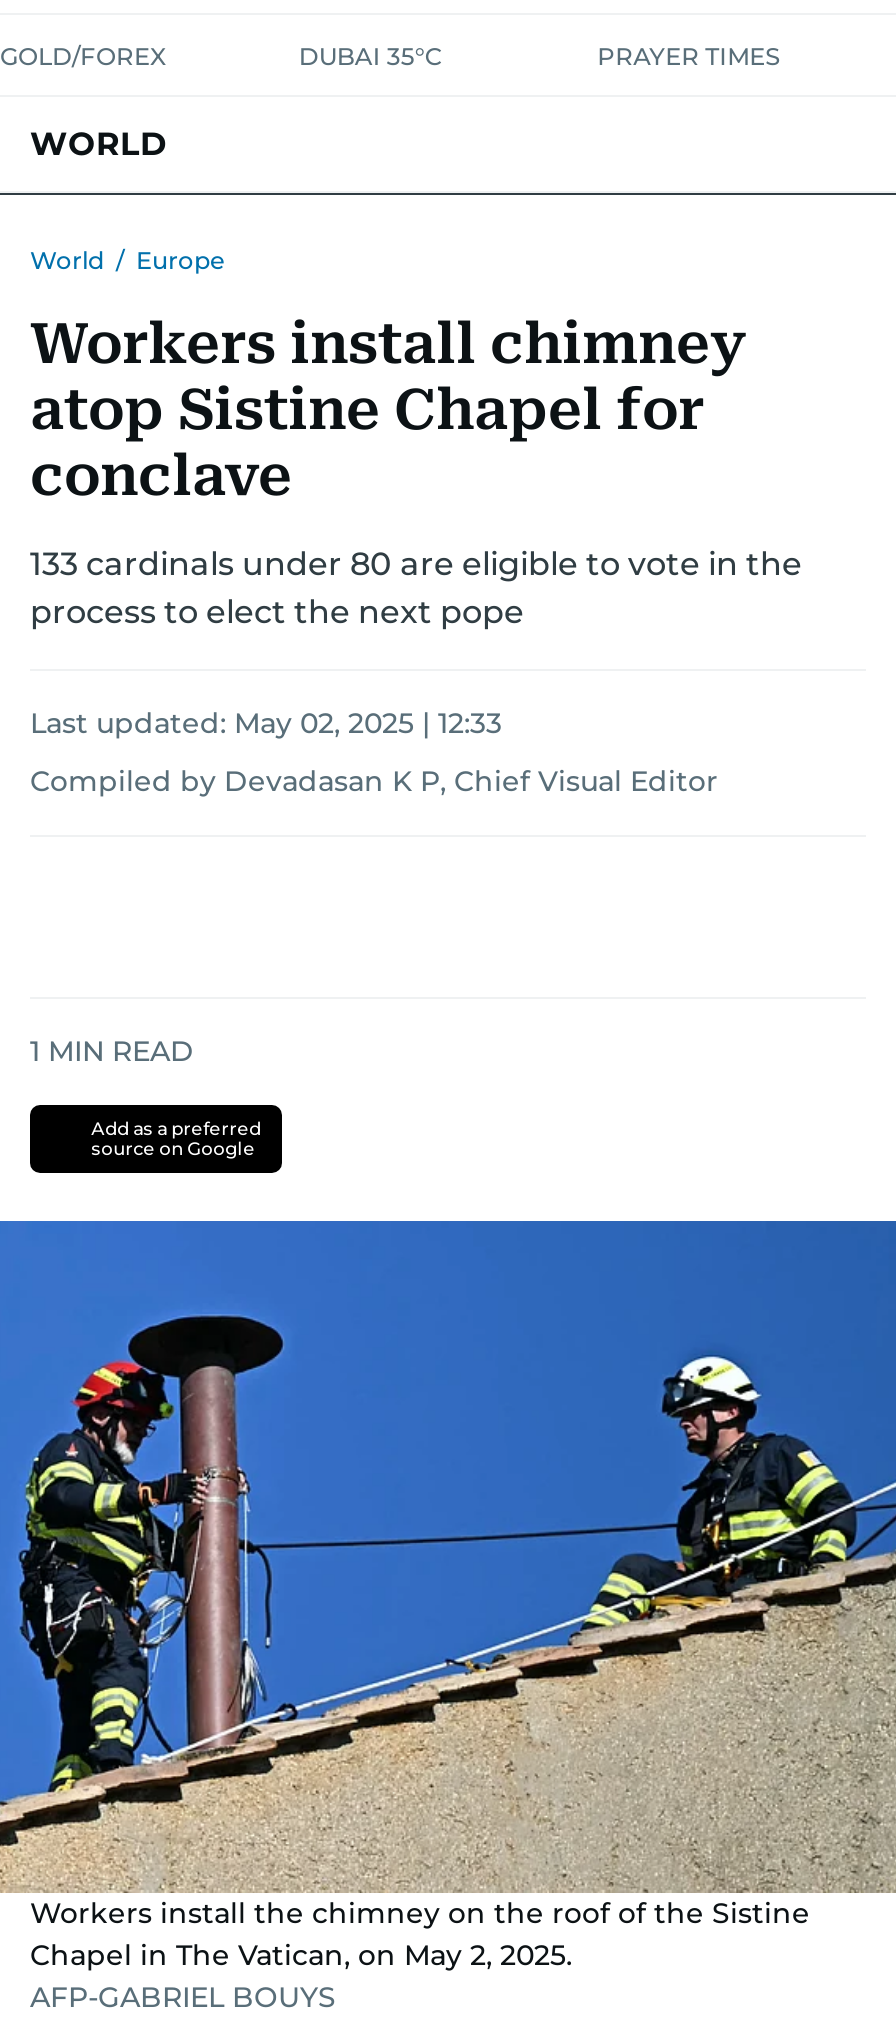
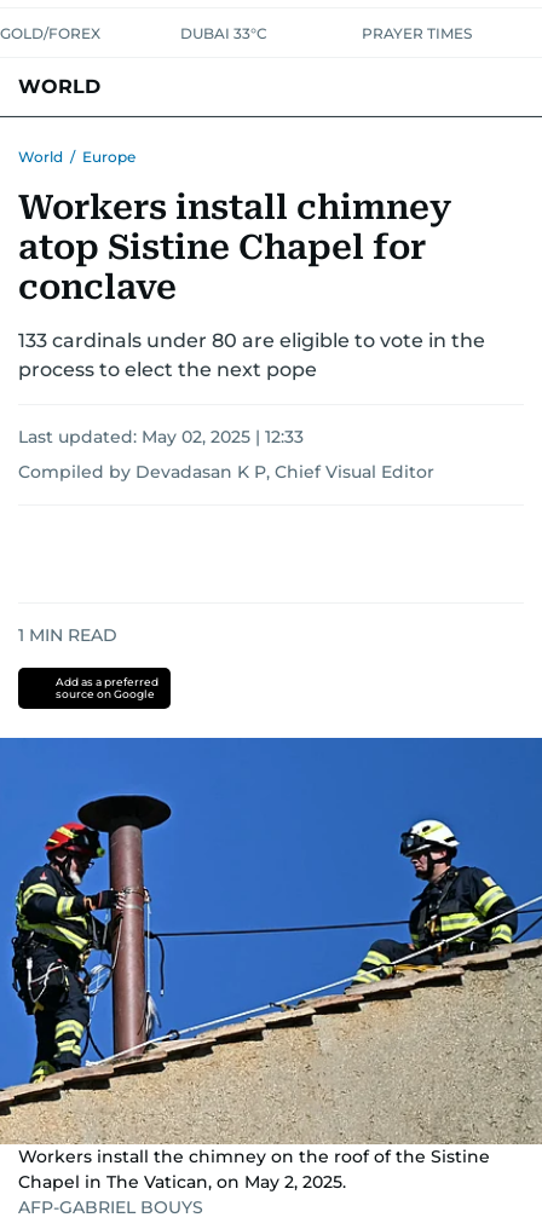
[299,41,443,71] DUBAI 35°C -> [181,24,268,42] DUBAI 33°C

